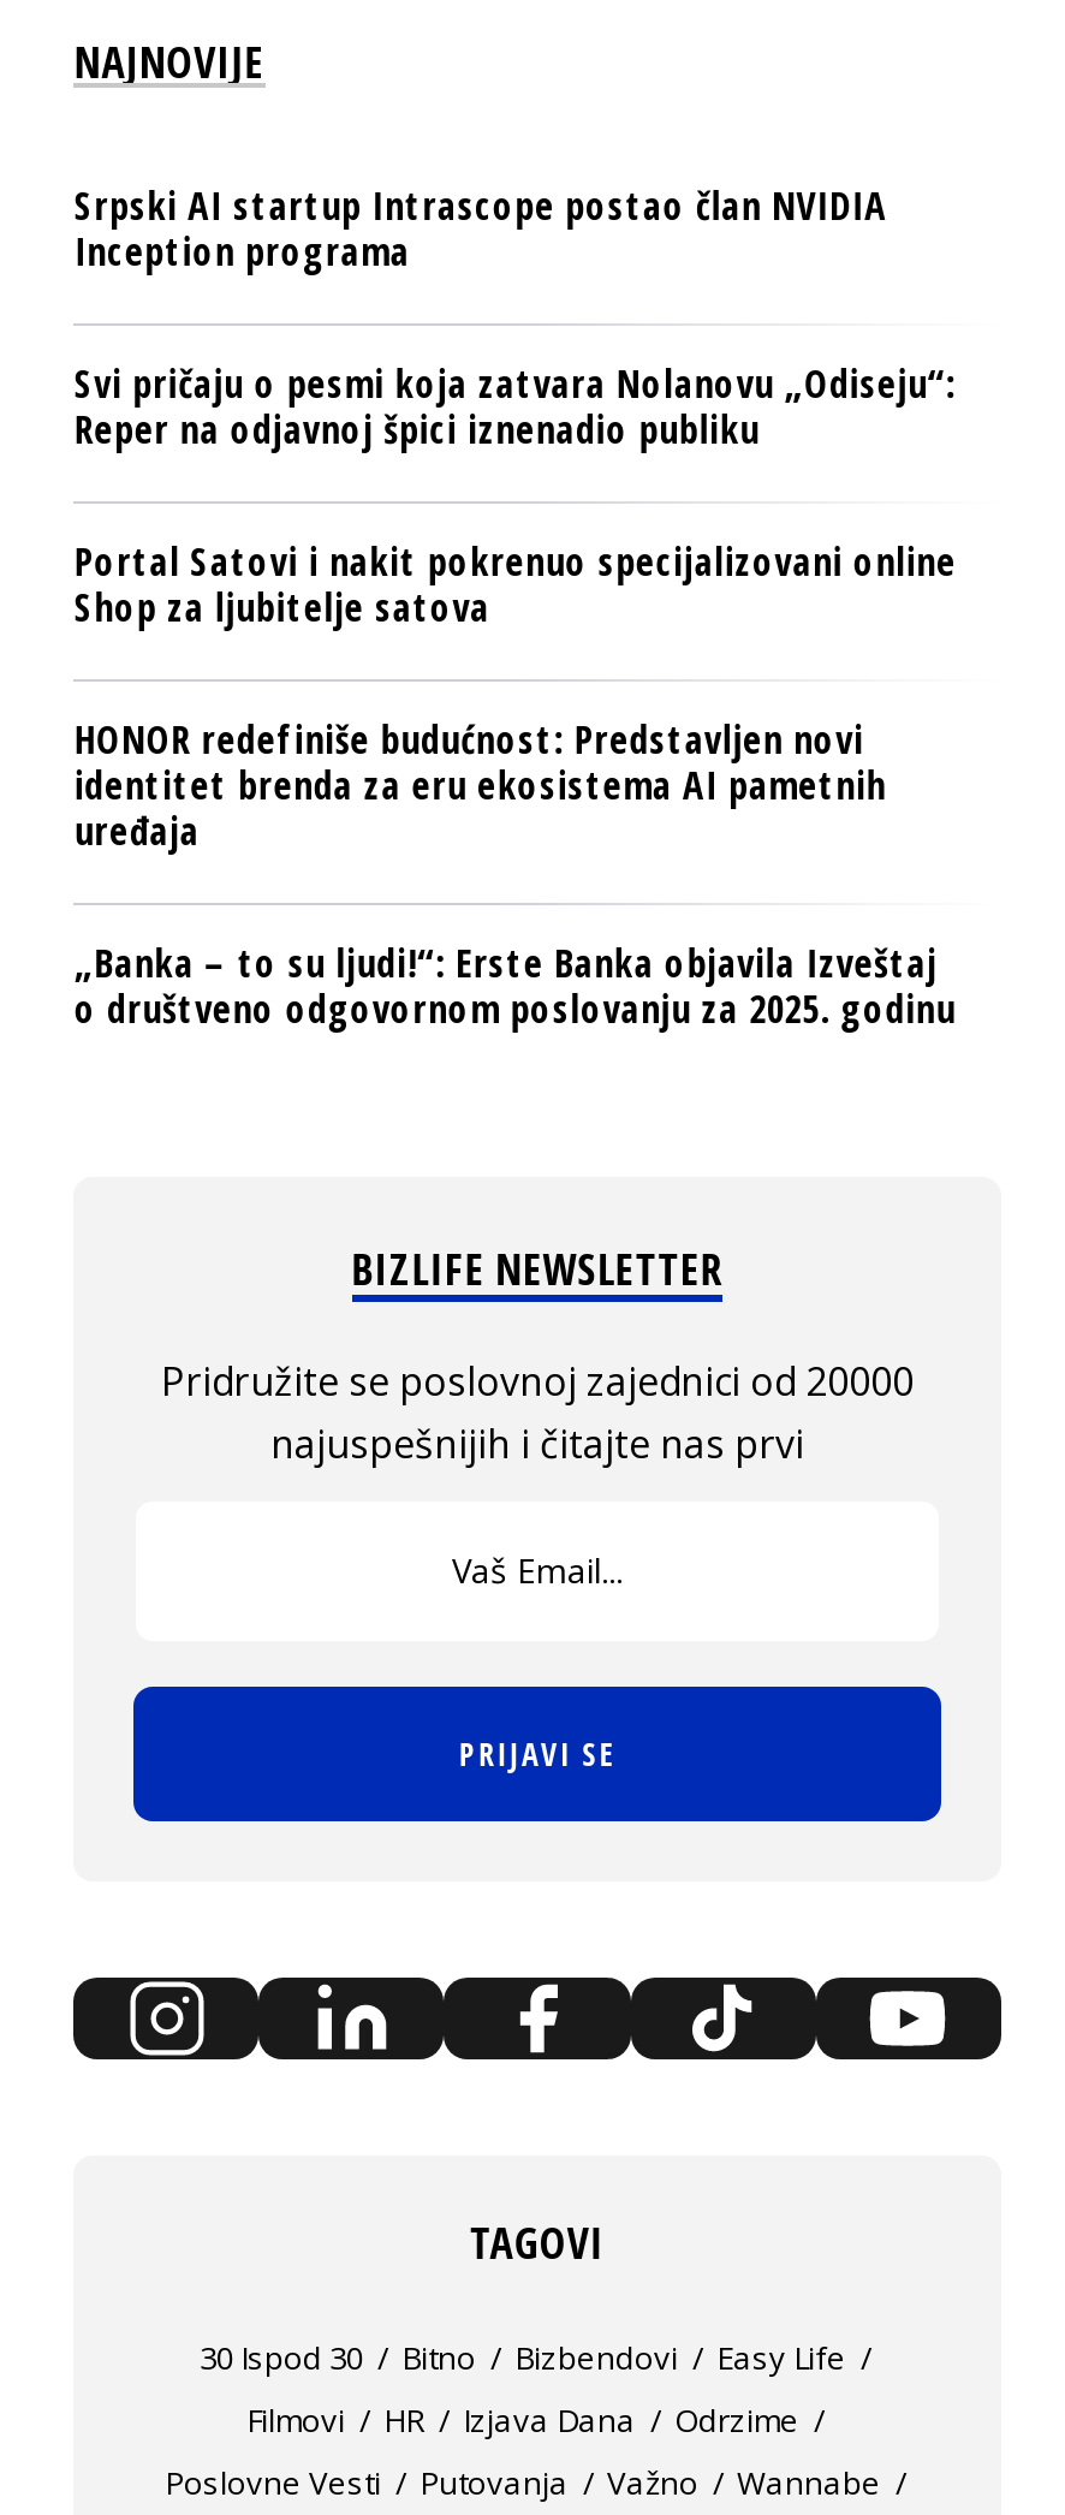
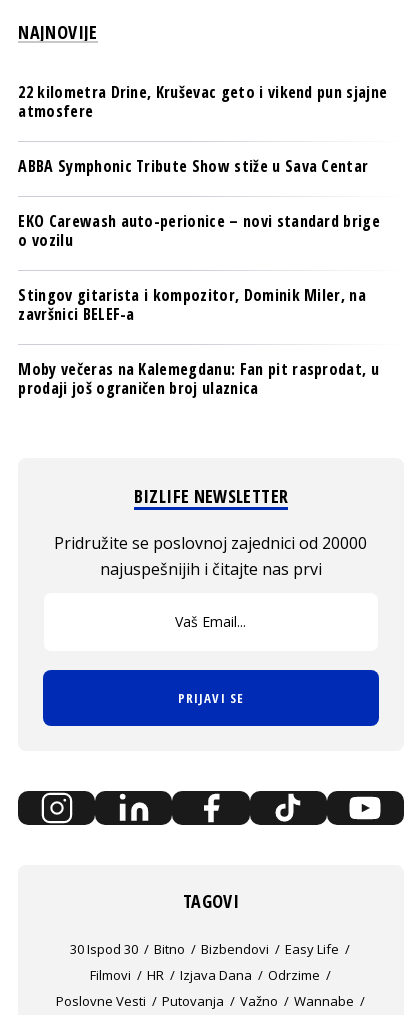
[74,178,887,277] Srpski AI startup Intrascope postao član NVIDIA | Inception programa -> [18,81,387,122] 22 kilometra Drine, Kruševac geto i vikend pun sjajne | atmosfere
[74,356,956,455] Svi pričaju o pesmi koja zatvara Nolanovu „Odiseju“: | Reper na odjavnoj špici iznenadio publiku -> [18,155,368,177] ABBA Symphonic Tribute Show stiže u Sava Centar
[74,534,956,633] Portal Satovi i nakit pokrenuo specijalizovani online | Shop za ljubitelje satova -> [18,210,380,251] EKO Carewash auto-perionice – novi standard brige | o vozilu
[74,712,886,856] HONOR redefiniše budućnost: Predstavljen novi | identitet brenda za eru ekosistema AI pametnih | uređaja -> [18,284,366,325] Stingov gitarista i kompozitor, Dominik Miler, na | završnici BELEF-a
[74,936,956,1034] „Banka – to su ljudi!“: Erste Banka objavila Izveštaj | o društveno odgovornom poslovanju za 2025. godinu -> [18,358,379,399] Moby večeras na Kalemegdanu: Fan pit rasprodat, u | prodaji još ograničen broj ulaznica

